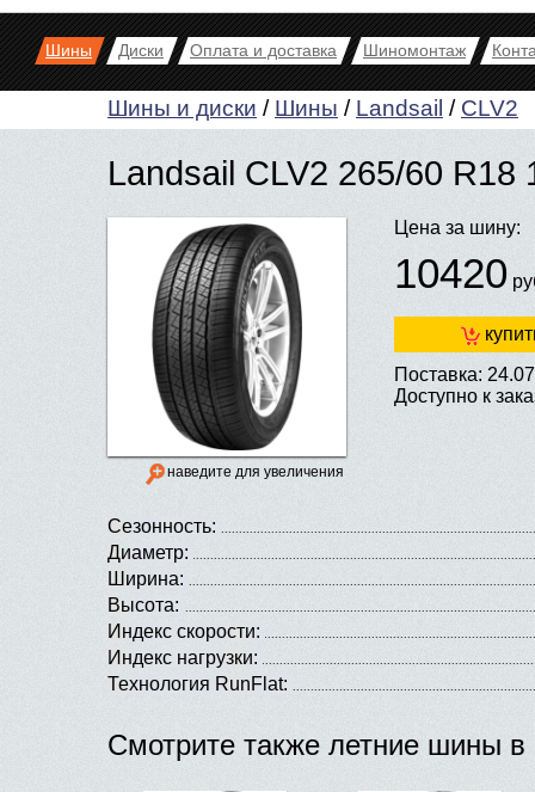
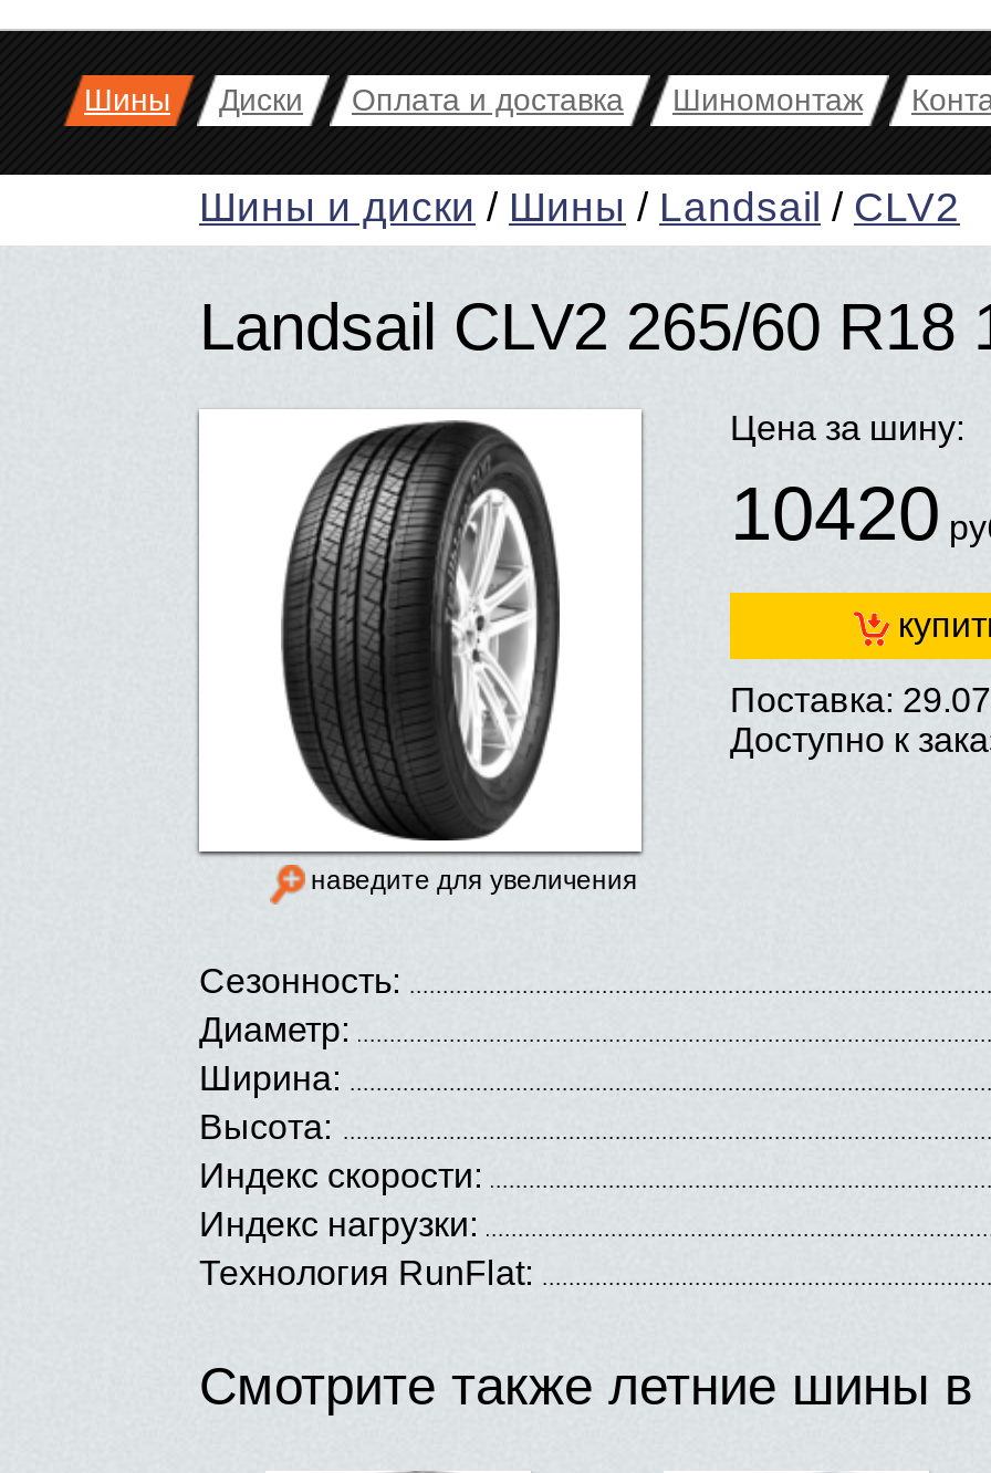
[394,364,535,385] Поставка: 24.07 -> [730,681,991,719] Поставка: 29.07

